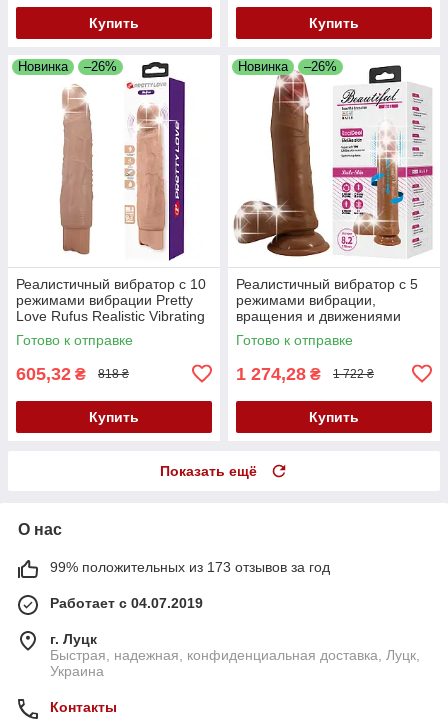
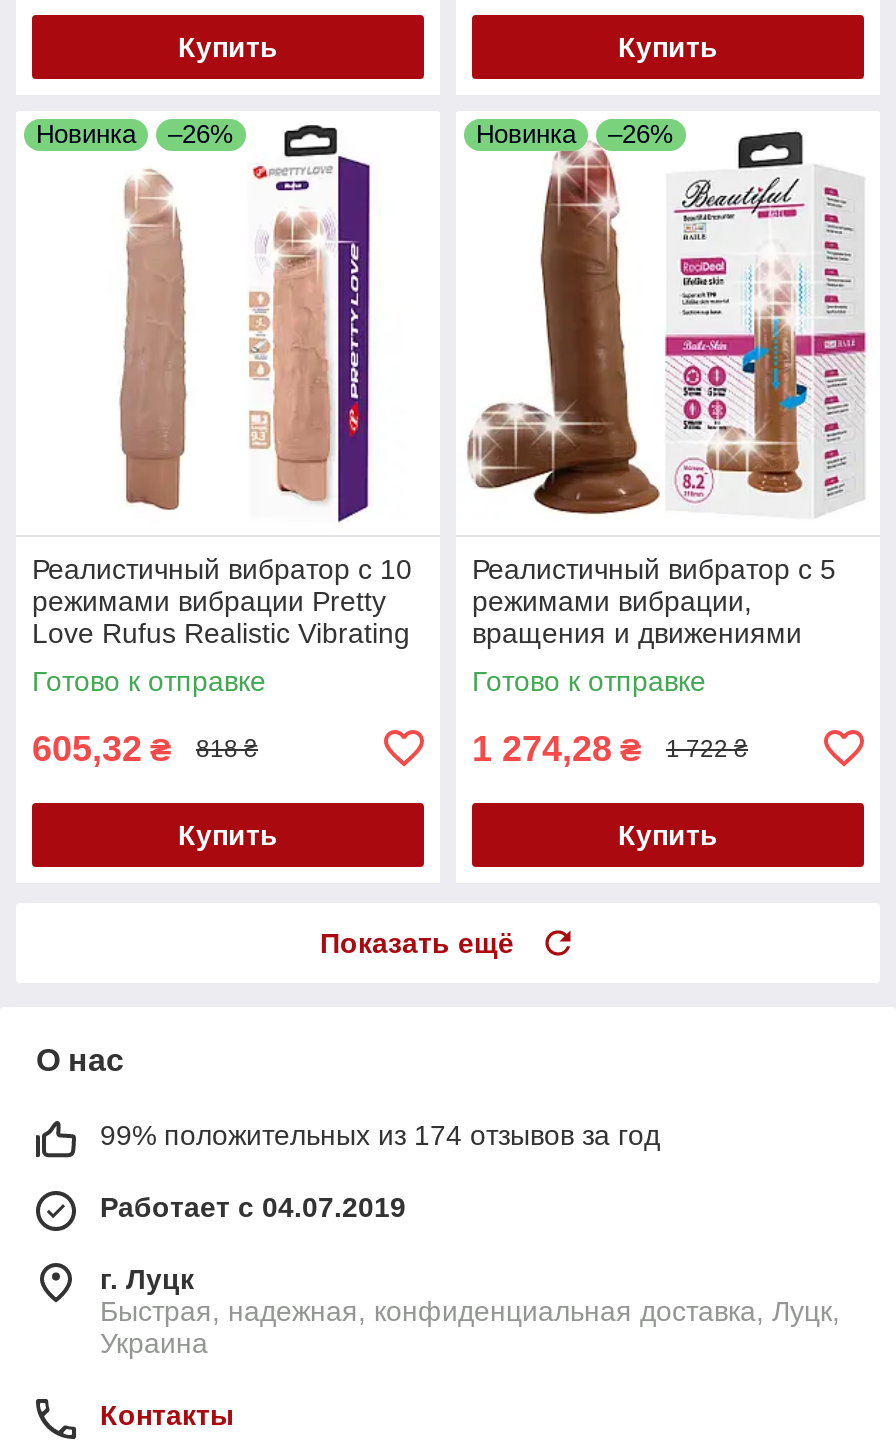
[50,559,330,575] 99% положительных из 173 отзывов за год -> [100,1119,660,1151] 99% положительных из 174 отзывов за год

